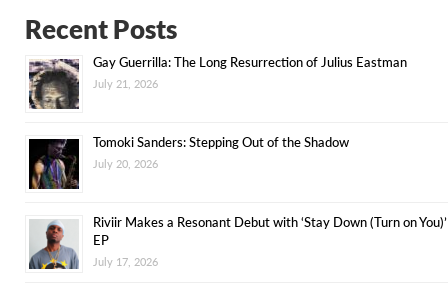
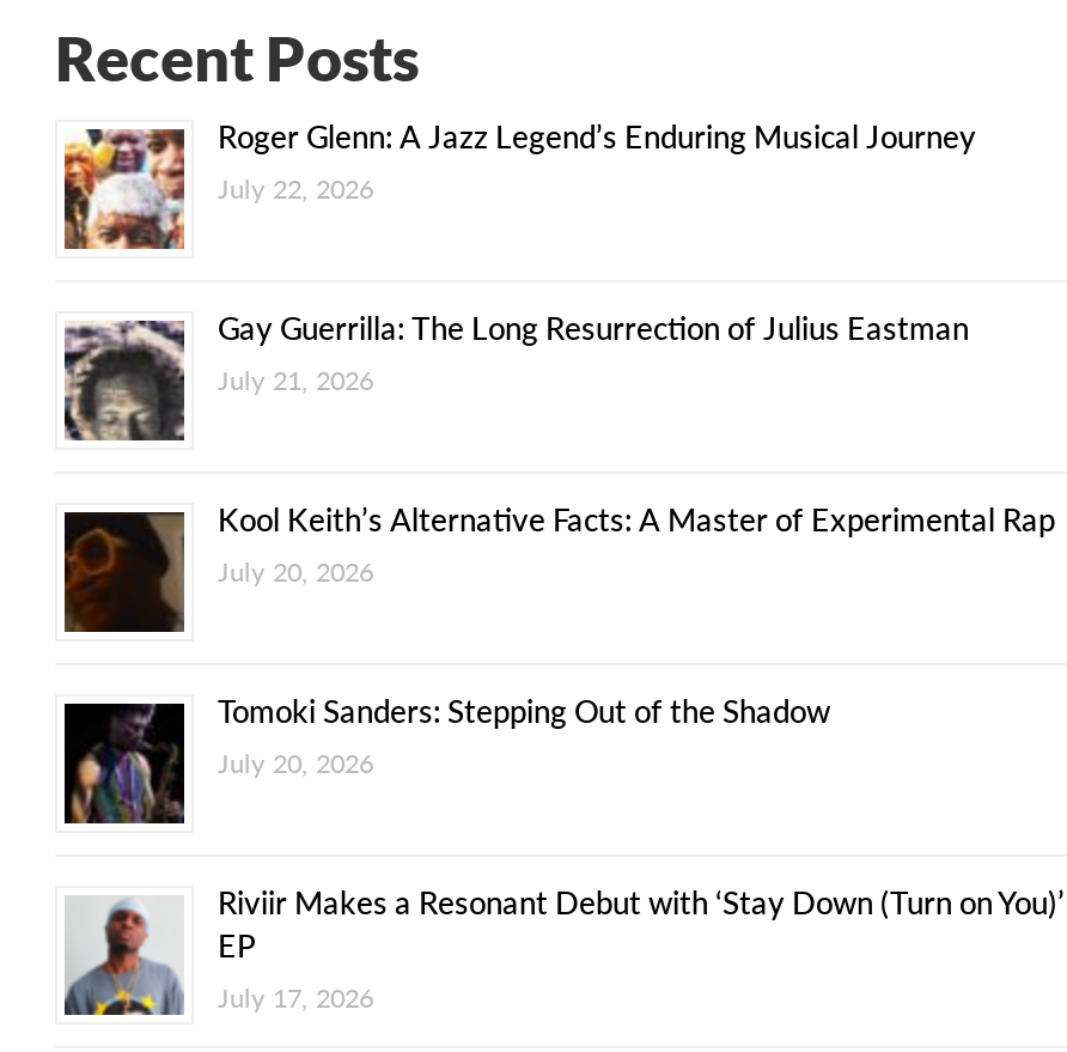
none -> [62,117,976,251] [image] | Roger Glenn: A Jazz Legend’s Enduring Musical Journey | July 22, 2026
none -> [65,500,1055,632] [image] | Kool Keith’s Alternative Facts: A Master of Experimental Rap | July 20, 2026

